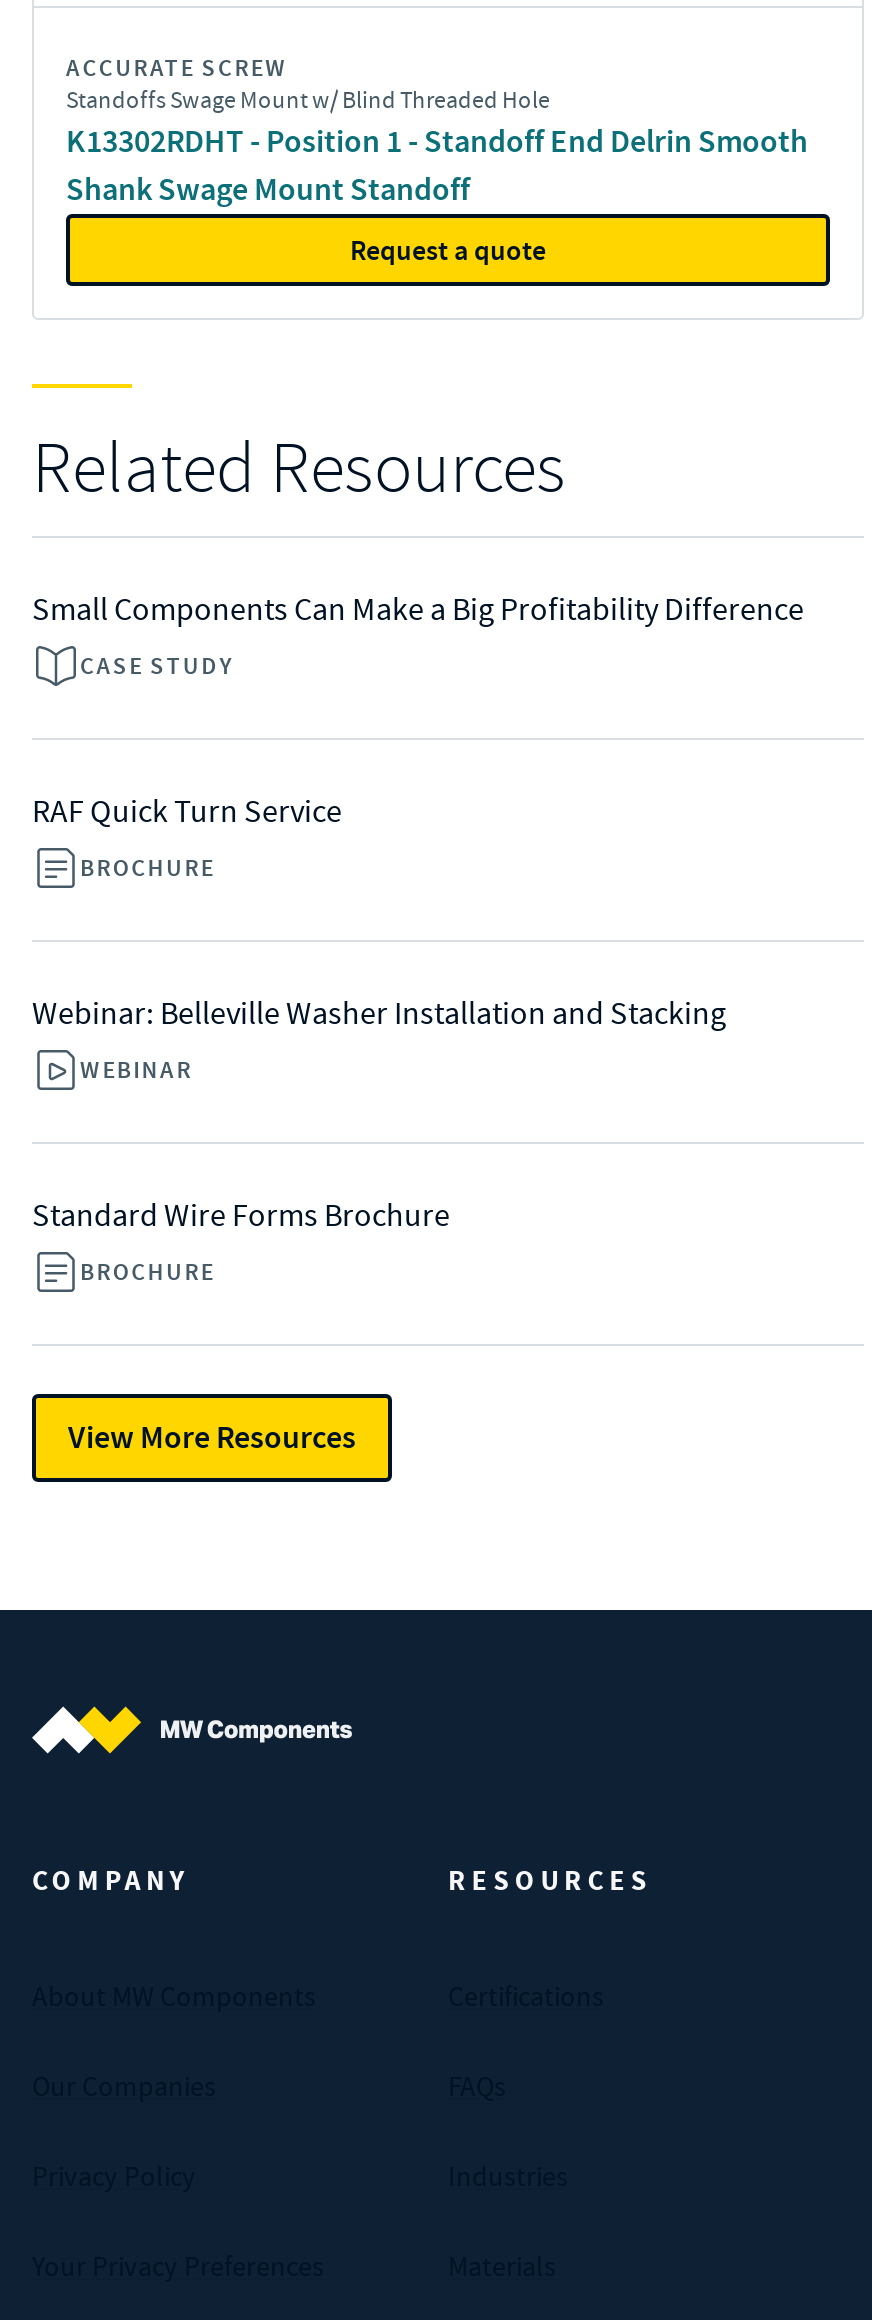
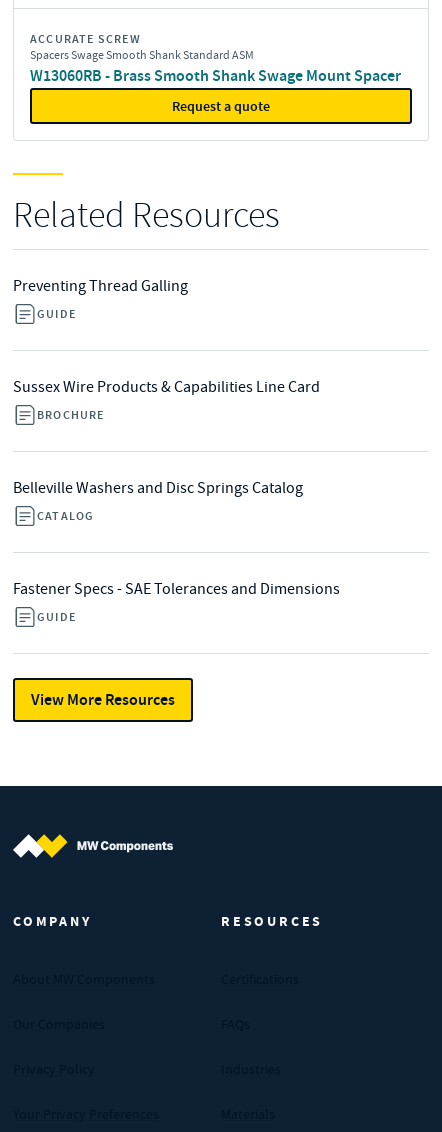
[66,84,808,210] Standoffs Swage Mount w/ Blind Threaded Hole | K13302RDHT - Position 1 - Standoff End Delrin Smooth | Shank Swage Mount Standoff -> [30,47,401,86] Spacers Swage Smooth Shank Standard ASM | W13060RB - Brass Smooth Shank Swage Mount Spacer
[32,590,804,630] Small Components Can Make a Big Profitability Difference -> [13,276,188,296] Preventing Thread Galling
[80,650,234,682] CASE STUDY -> [37,306,76,322] GUIDE
[32,792,342,832] RAF Quick Turn Service -> [13,377,320,397] Sussex Wire Products & Capabilities Line Card
[32,994,726,1034] Webinar: Belleville Washer Installation and Stacking -> [13,478,303,498] Belleville Washers and Disc Springs Catalog
[80,1054,193,1086] WEBINAR -> [37,508,94,524] CATALOG
[32,1196,450,1236] Standard Wire Forms Brochure -> [13,579,340,599] Fastener Specs - SAE Tolerances and Dimensions
[80,1256,215,1288] BROCHURE -> [37,609,76,625] GUIDE

